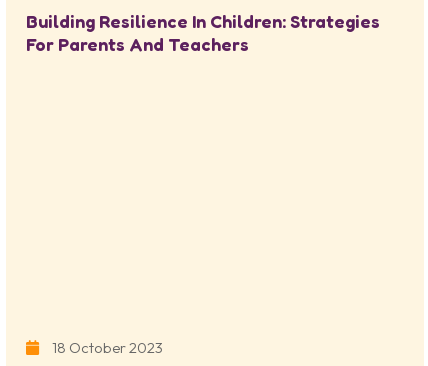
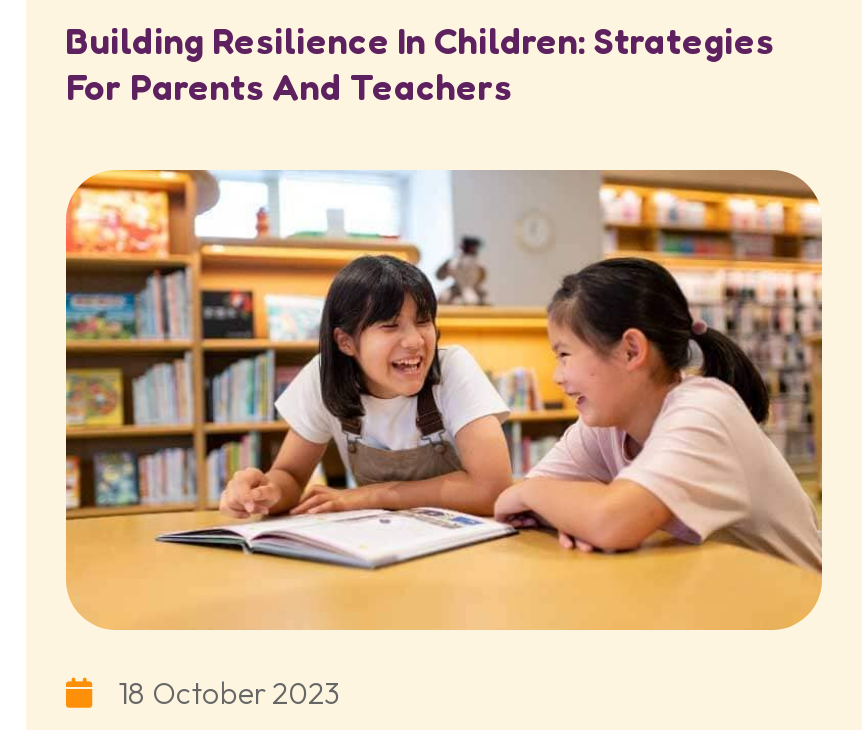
none -> [64,168,824,632] [image]

